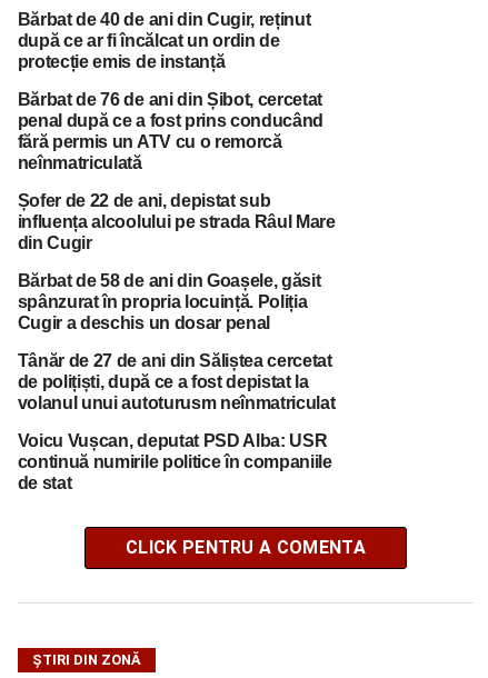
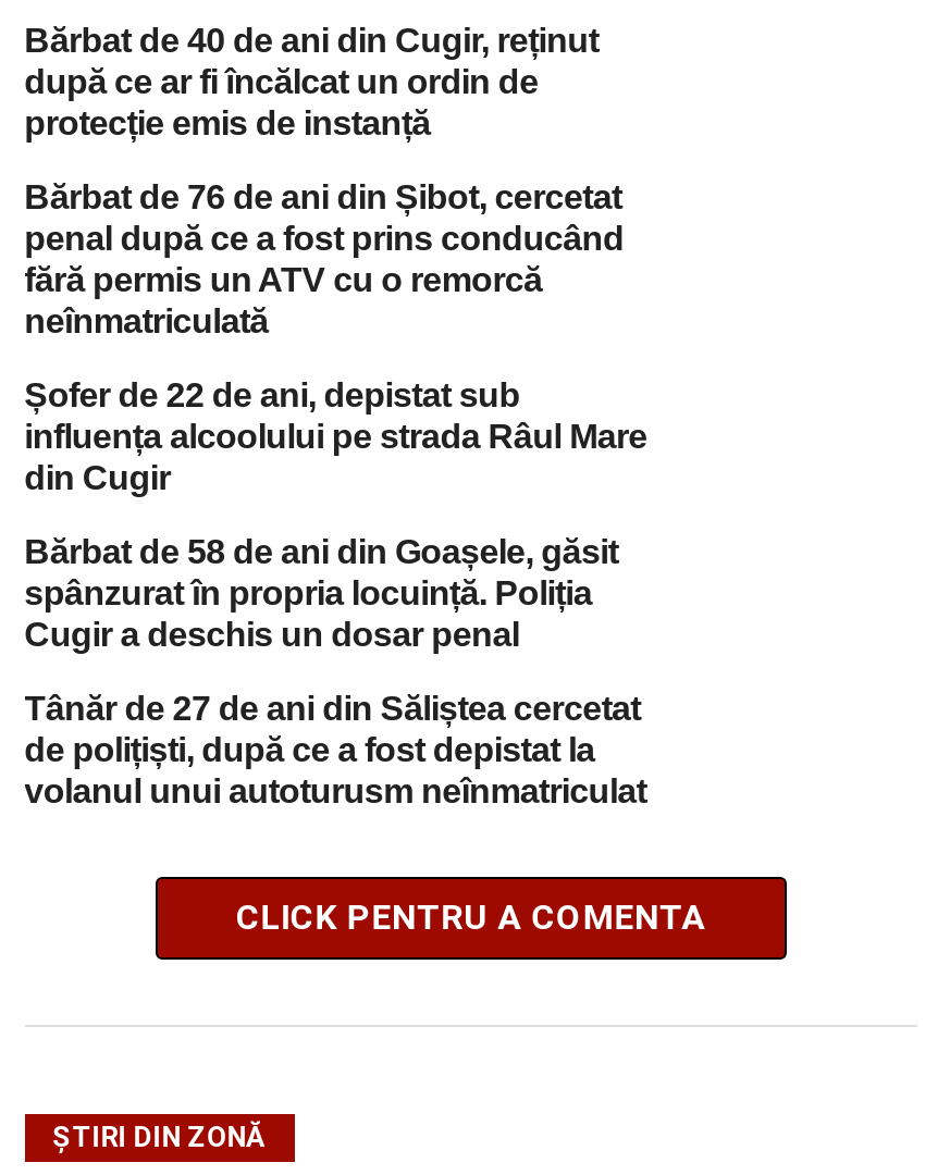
[17,431,332,492] Voicu Vușcan, deputat PSD Alba: USR | continuă numirile politice în companiile | de stat -> none

